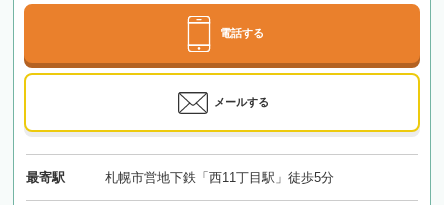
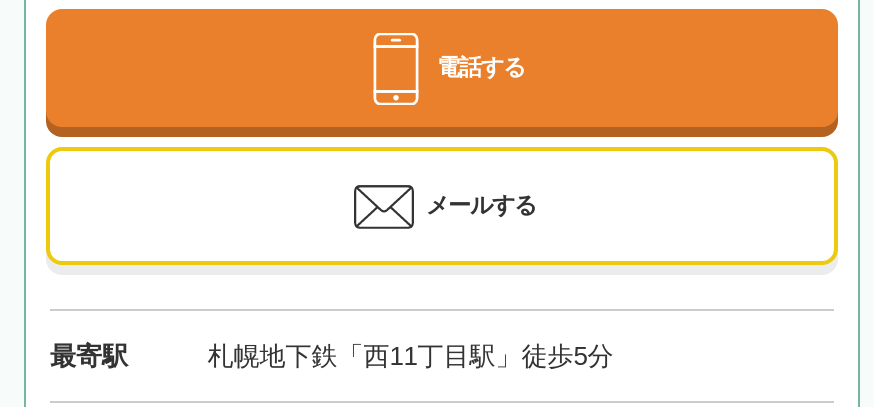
[105,170,334,185] 札幌市営地下鉄「西11丁目駅」徒歩5分 -> [207,340,613,370] 札幌地下鉄「西11丁目駅」徒歩5分

